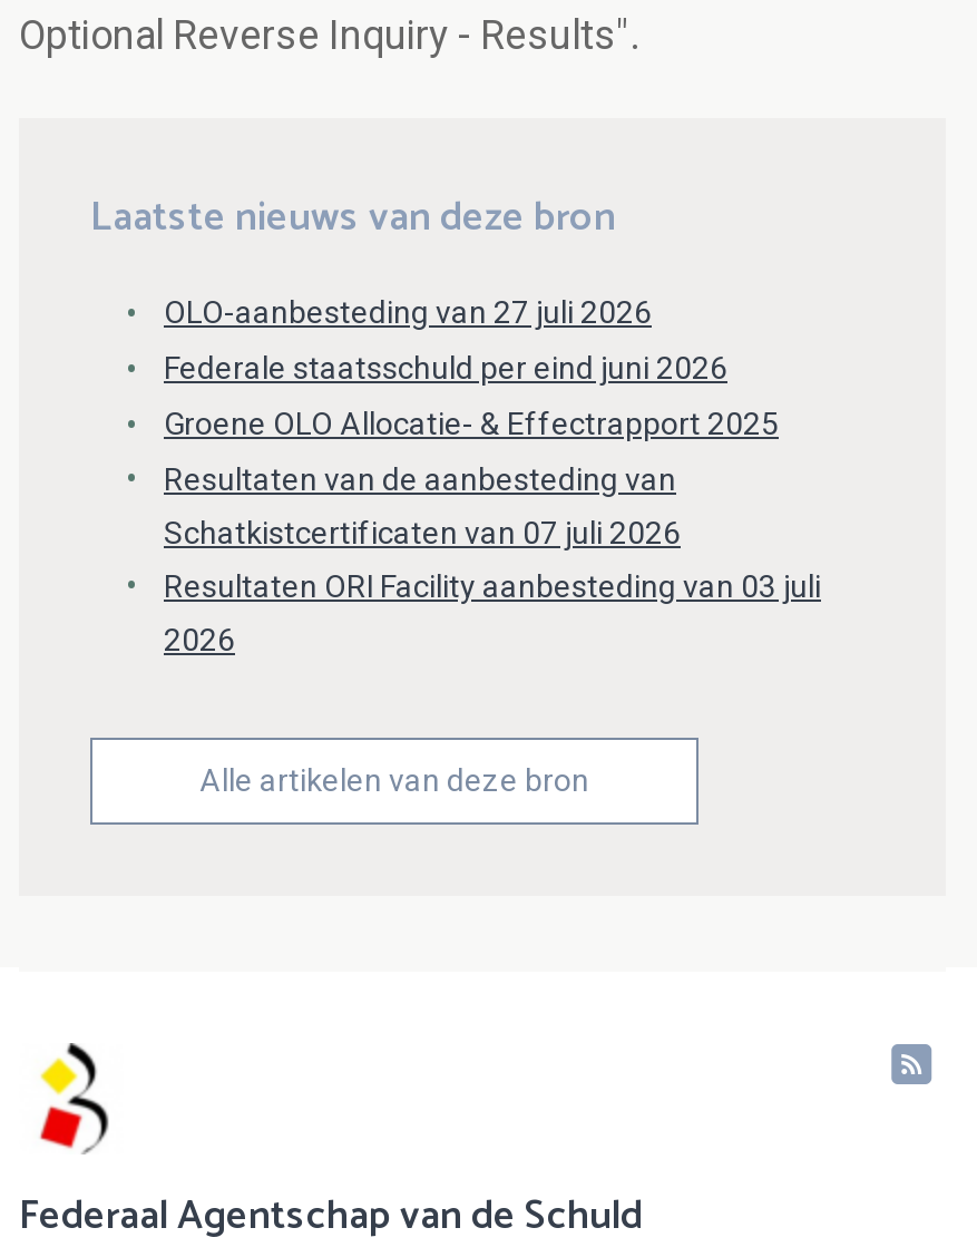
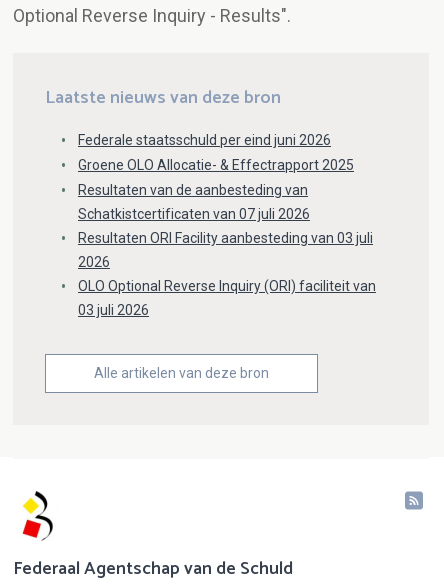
[164,295,652,330] OLO-aanbesteding van 27 juli 2026 -> none
moved [164,350,821,657] -> [78,132,373,270]: Federale staatsschuld per eind juni 2026 | Groene OLO Allocatie- & Effectrapport 2025 | Resultaten van de aanbesteding van | Schatkistcertificaten van 07 juli 2026 | Resultaten ORI Facility aanbesteding van 03 juli | 2026
none -> [78,278,376,318] OLO Optional Reverse Inquiry (ORI) faciliteit van | 03 juli 2026

